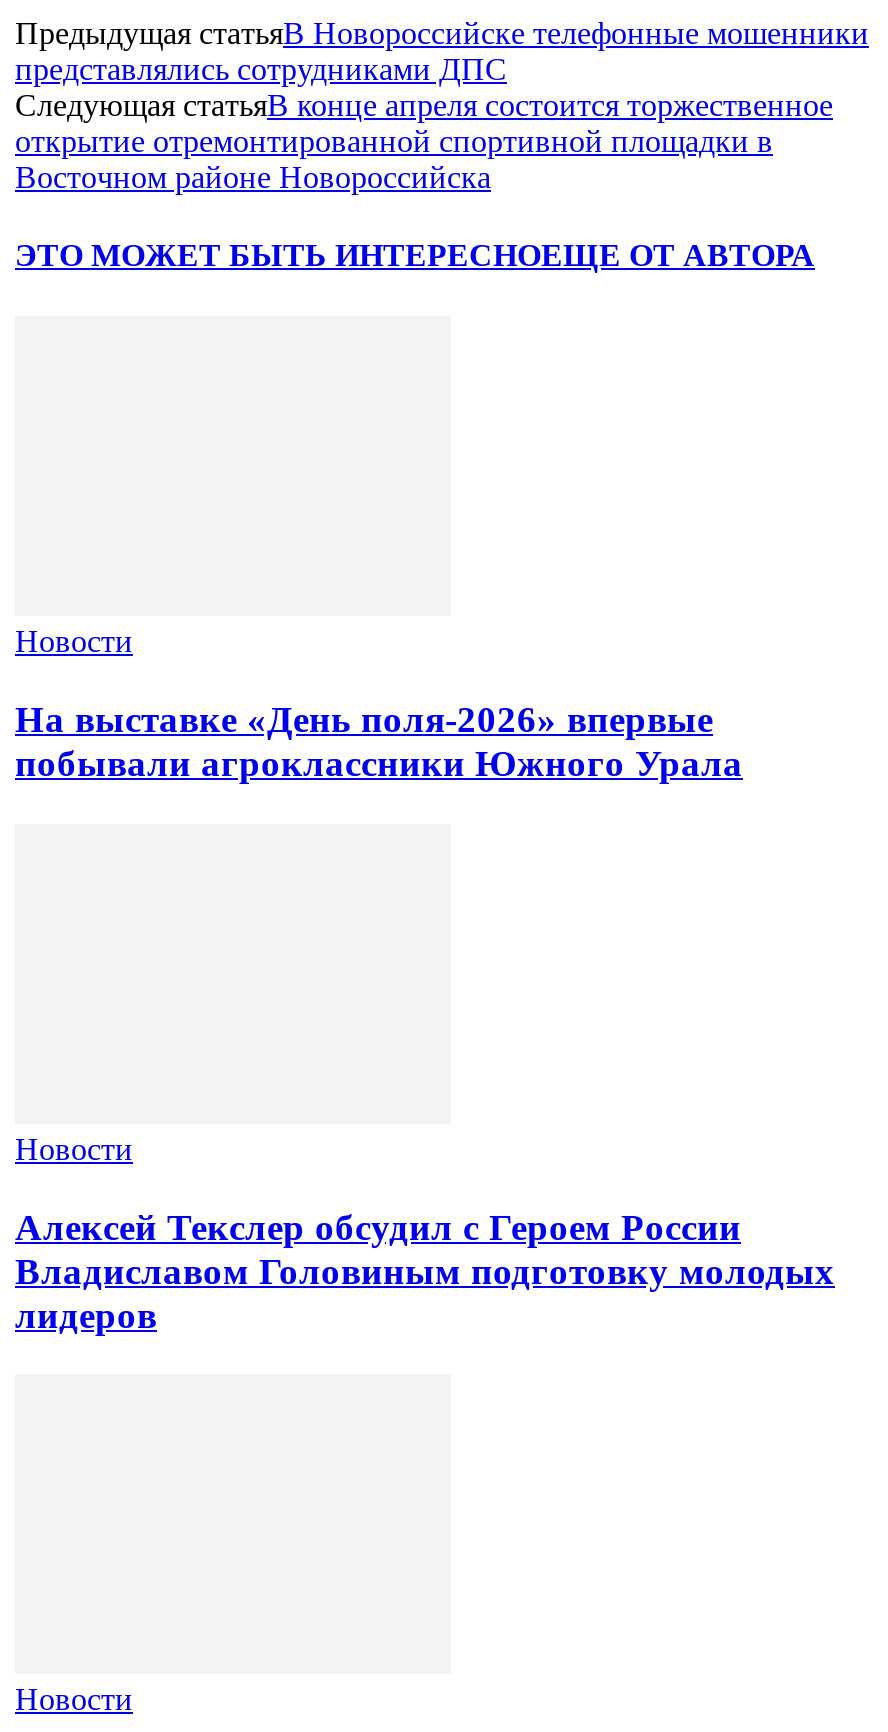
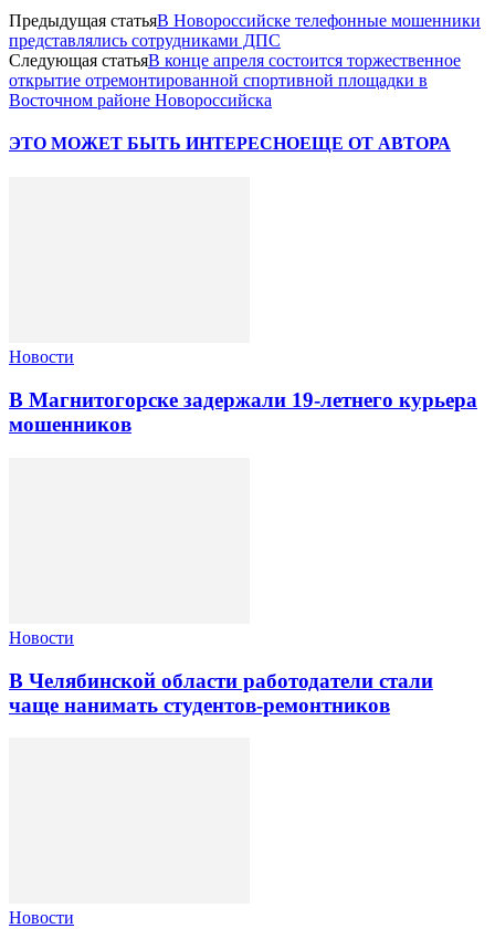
[15,698,743,784] На выставке «День поля-2026» впервые | побывали агроклассники Южного Урала -> [9,388,477,436] В Магнитогорске задержали 19-летнего курьера | мошенников
[15,1205,835,1335] Алексей Текслер обсудил с Героем России | Владиславом Головиным подготовку молодых | лидеров -> [9,669,433,716] В Челябинской области работодатели стали | чаще нанимать студентов-ремонтников

